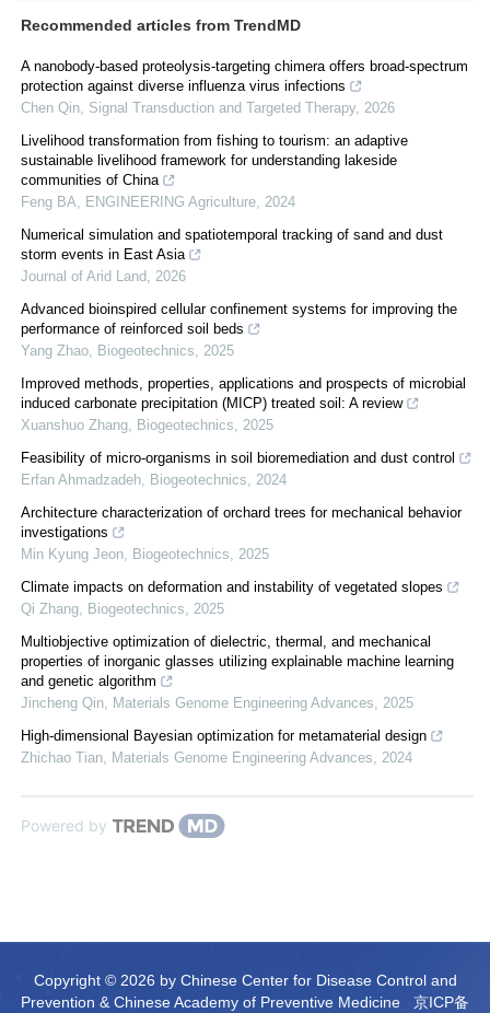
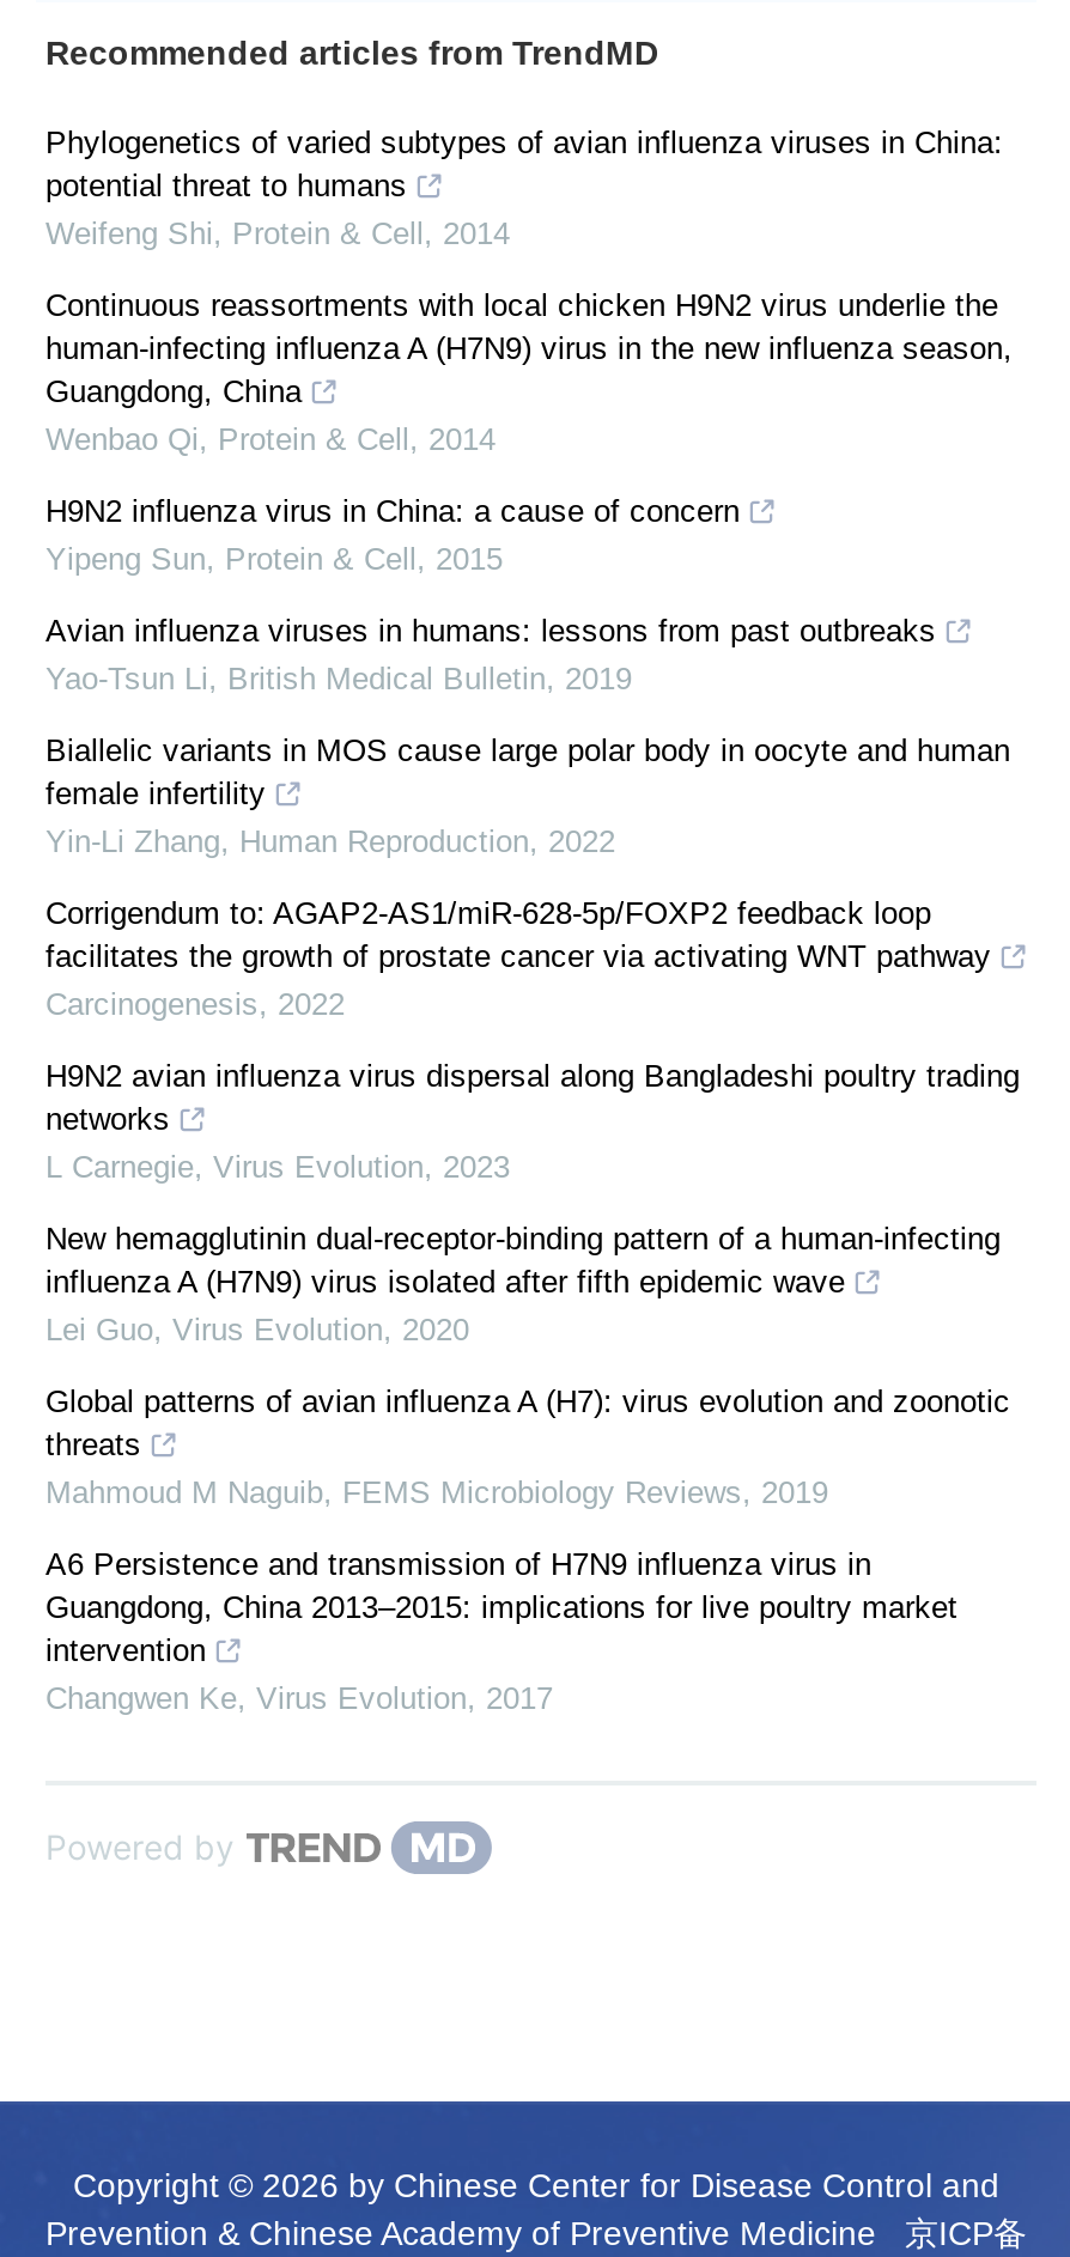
[21,58,468,116] A nanobody-based proteolysis-targeting chimera offers broad-spectrum | protection against diverse influenza virus infections | Chen Qin, Signal Transduction and Targeted Therapy, 2026 -> [45,124,1003,251] Phylogenetics of varied subtypes of avian influenza viruses in China: | potential threat to humans | Weifeng Shi, Protein & Cell, 2014
[21,132,408,210] Livelihood transformation from fishing to tourism: an adaptive | sustainable livelihood framework for understanding lakeside | communities of China | Feng BA, ENGINEERING Agriculture, 2024 -> [45,287,1013,457] Continuous reassortments with local chicken H9N2 virus underlie the | human-infecting influenza A (H7N9) virus in the new influenza season, | Guangdong, China | Wenbao Qi, Protein & Cell, 2014
[21,226,443,284] Numerical simulation and spatiotemporal tracking of sand and dust | storm events in East Asia | Journal of Arid Land, 2026 -> [45,493,740,577] H9N2 influenza virus in China: a cause of concern | Yipeng Sun, Protein & Cell, 2015
[21,301,457,359] Advanced bioinspired cellular confinement systems for improving the | performance of reinforced soil beds | Yang Zhao, Biogeotechnics, 2025 -> [45,613,936,696] Avian influenza viruses in humans: lessons from past outbreaks | Yao-Tsun Li, British Medical Bulletin, 2019
[21,375,466,433] Improved methods, properties, applications and prospects of microbial | induced carbonate precipitation (MICP) treated soil: A review | Xuanshuo Zhang, Biogeotechnics, 2025 -> [45,732,1010,859] Biallelic variants in MOS cause large polar body in oocyte and human | female infertility | Yin-Li Zhang, Human Reproduction, 2022
[21,450,455,488] Feasibility of micro-organisms in soil bioremediation and dust control | Erfan Ahmadzadeh, Biogeotechnics, 2024 -> [45,895,991,1022] Corrigendum to: AGAP2-AS1/miR-628-5p/FOXP2 feedback loop | facilitates the growth of prostate cancer via activating WNT pathway | Carcinogenesis, 2022
[21,504,462,562] Architecture characterization of orchard trees for mechanical behavior | investigations | Min Kyung Jeon, Biogeotechnics, 2025 -> [45,1058,1020,1185] H9N2 avian influenza virus dispersal along Bangladeshi poultry trading | networks | L Carnegie, Virus Evolution, 2023
[21,579,443,617] Climate impacts on deformation and instability of vegetated slopes | Qi Zhang, Biogeotechnics, 2025 -> [45,1221,1001,1347] New hemagglutinin dual-receptor-binding pattern of a human-infecting | influenza A (H7N9) virus isolated after fifth epidemic wave | Lei Guo, Virus Evolution, 2020
[21,633,454,711] Multiobjective optimization of dielectric, thermal, and mechanical | properties of inorganic glasses utilizing explainable machine learning | and genetic algorithm | Jincheng Qin, Materials Genome Engineering Advances, 2025 -> [45,1383,1010,1510] Global patterns of avian influenza A (H7): virus evolution and zoonotic | threats | Mahmoud M Naguib, FEMS Microbiology Reviews, 2019
[21,727,427,766] High-dimensional Bayesian optimization for metamaterial design | Zhichao Tian, Materials Genome Engineering Advances, 2024 -> [45,1546,957,1716] A6 Persistence and transmission of H7N9 influenza virus in | Guangdong, China 2013–2015: implications for live poultry market | intervention | Changwen Ke, Virus Evolution, 2017

